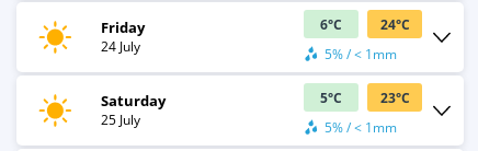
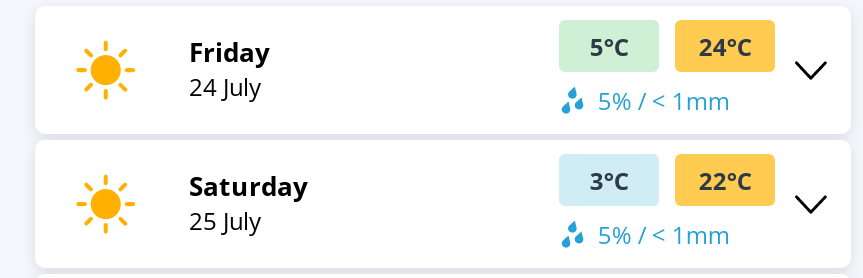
[321,15,342,34] 6°C -> [590,30,630,64] 5°C
[321,88,342,107] 5°C -> [590,164,630,198] 3°C
[380,88,410,107] 23°C -> [699,164,753,198] 22°C

